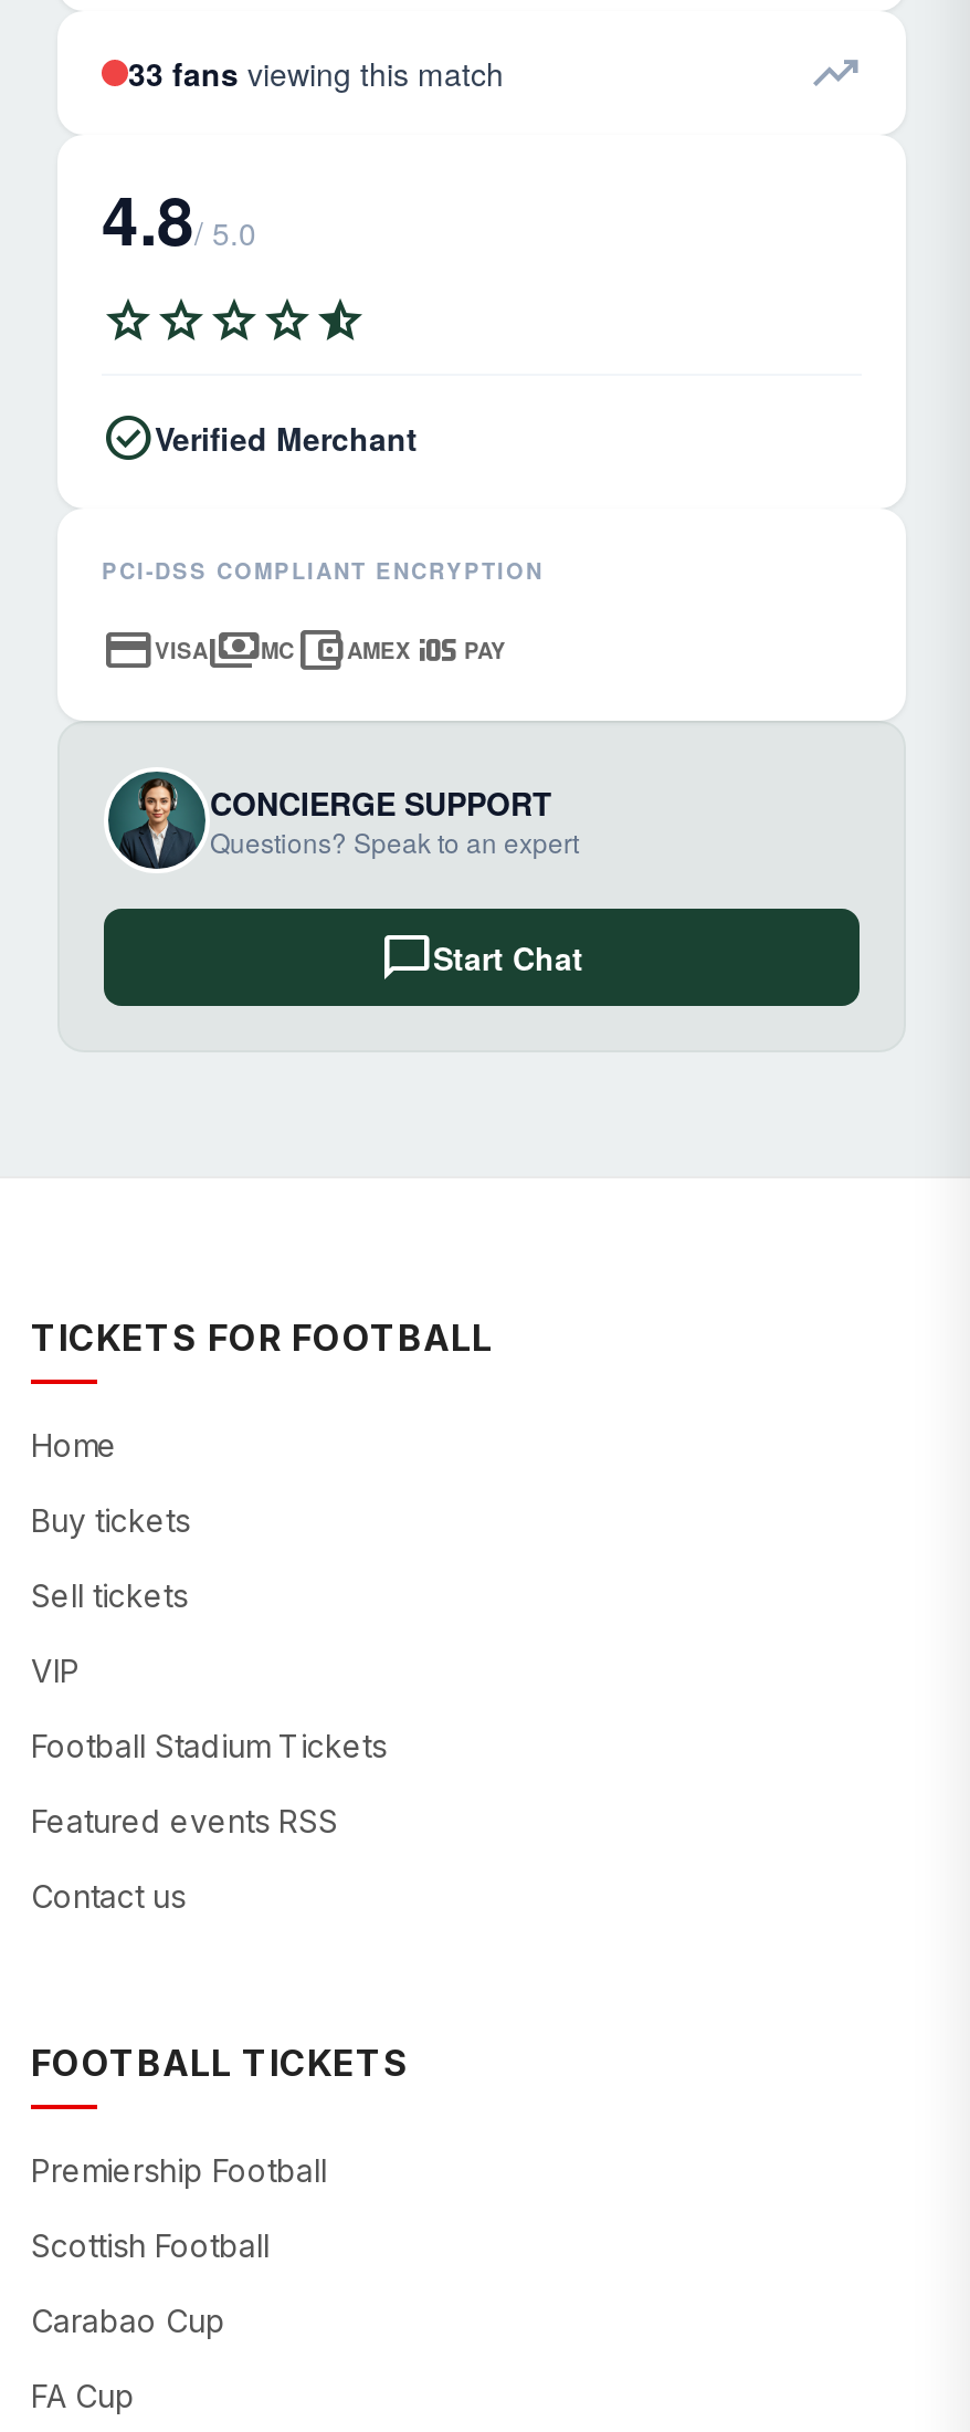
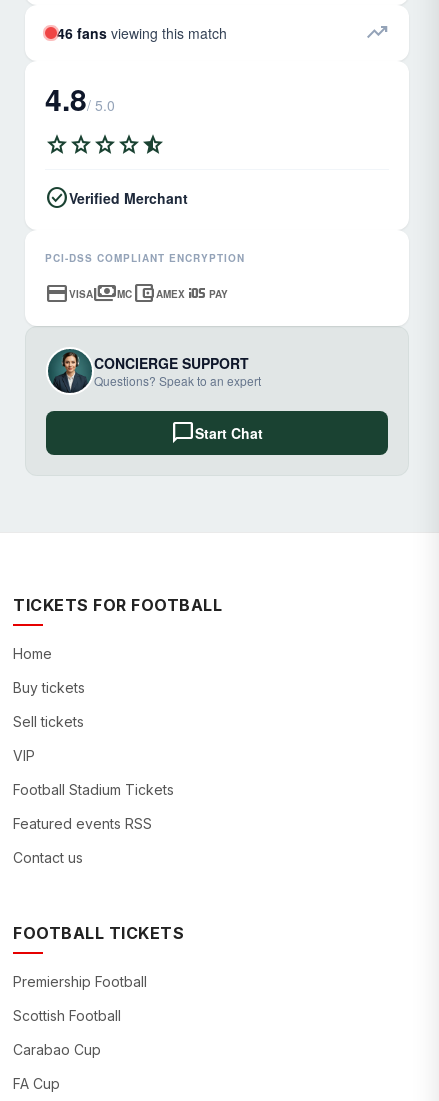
[128,51,504,95] 33 fans viewing this match -> [57,23,227,43] 46 fans viewing this match

